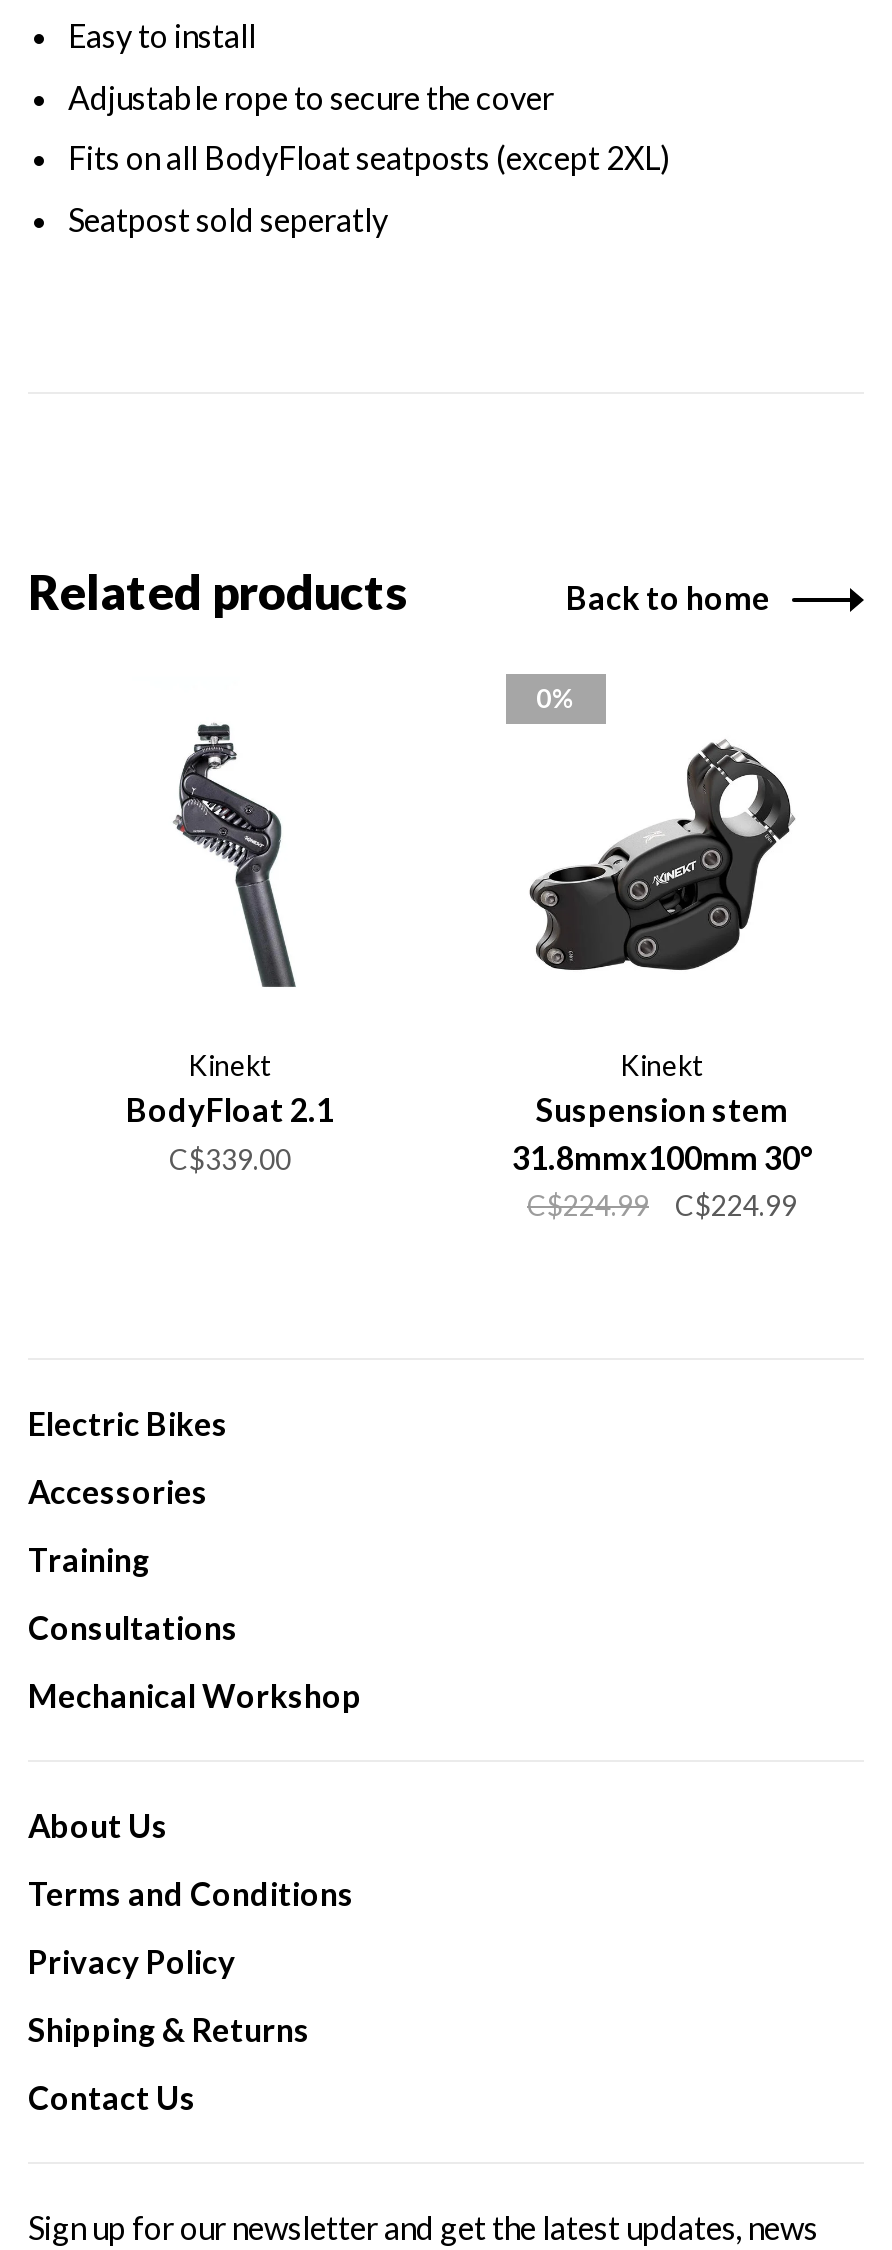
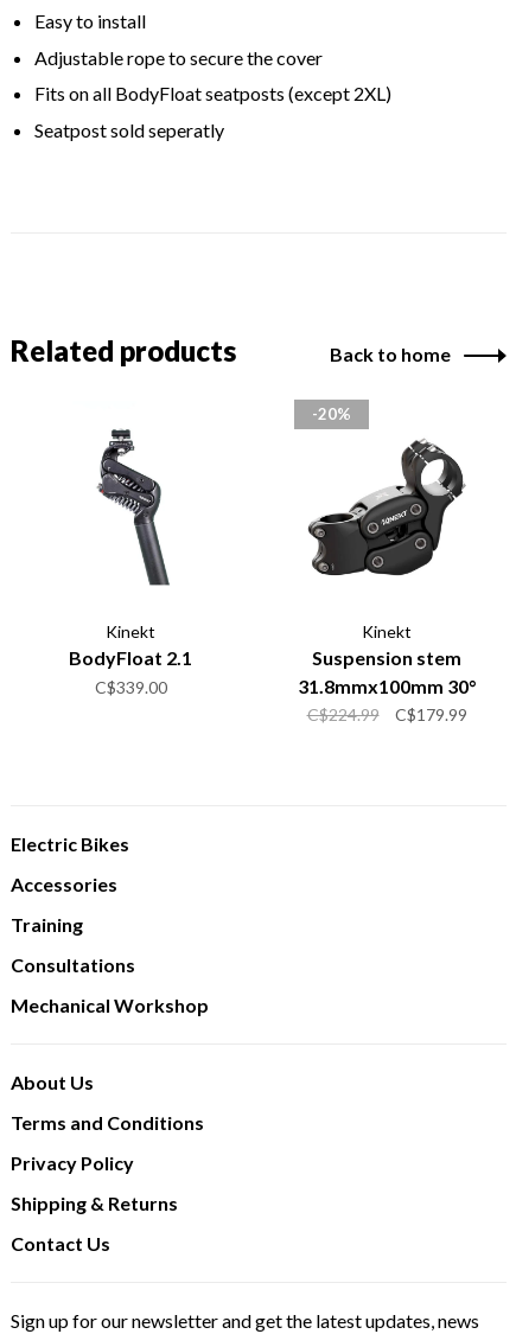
[536,681,576,713] 0% -> [312,404,351,423] -20%
[527,1187,797,1221] C$224.99 C$224.99 -> [307,704,467,724] C$224.99 C$179.99

